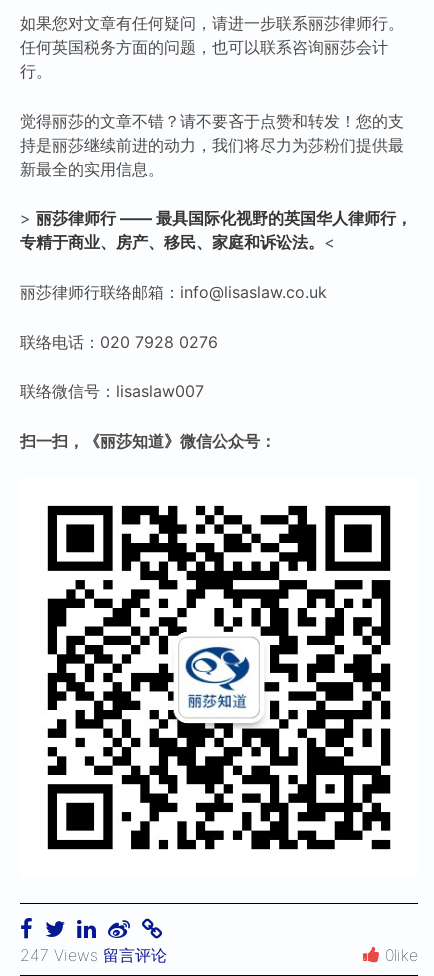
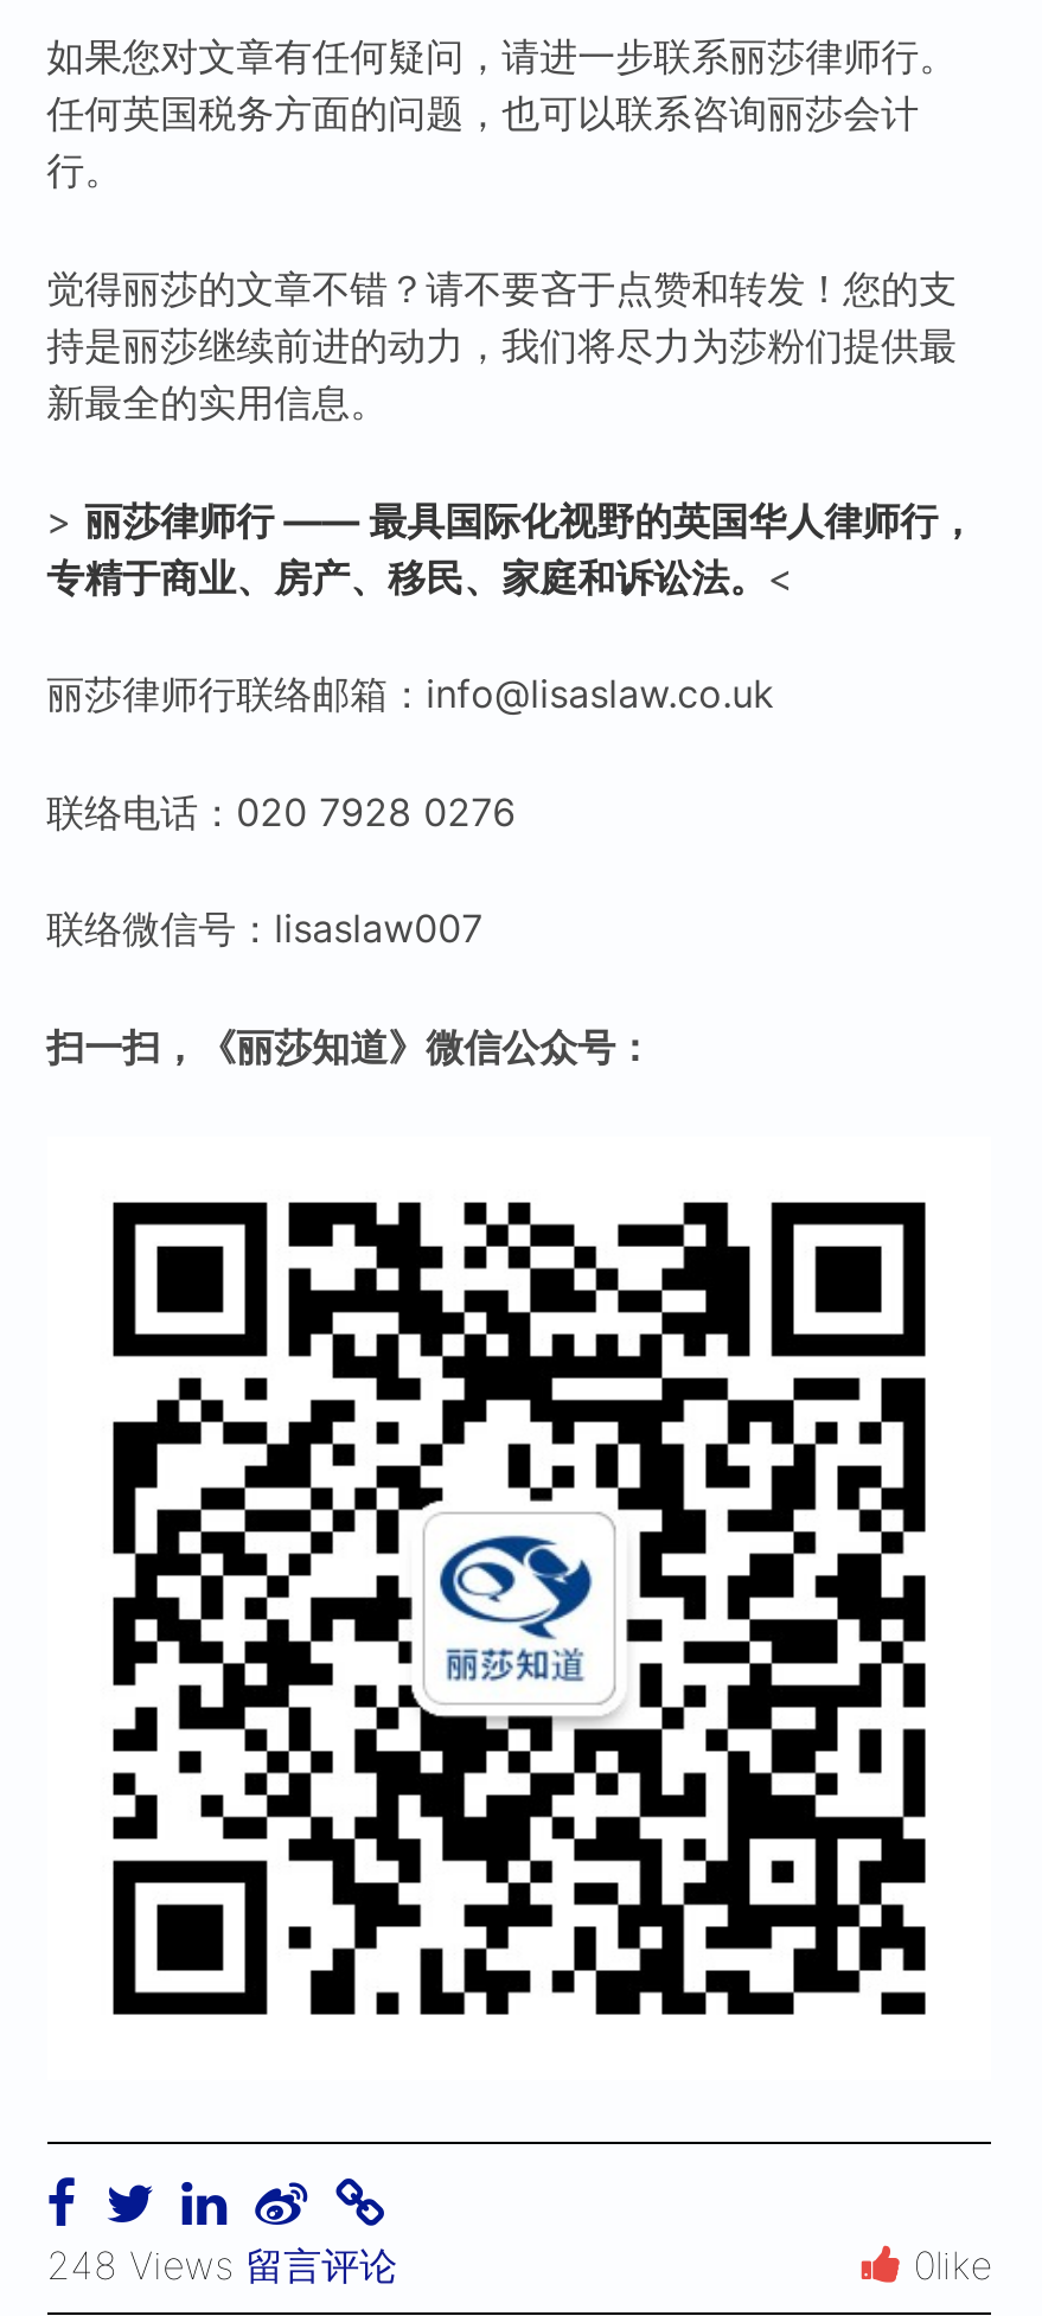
[20,945,167,965] 247 Views 留言评论 -> [46,2242,397,2289] 248 Views 留言评论

